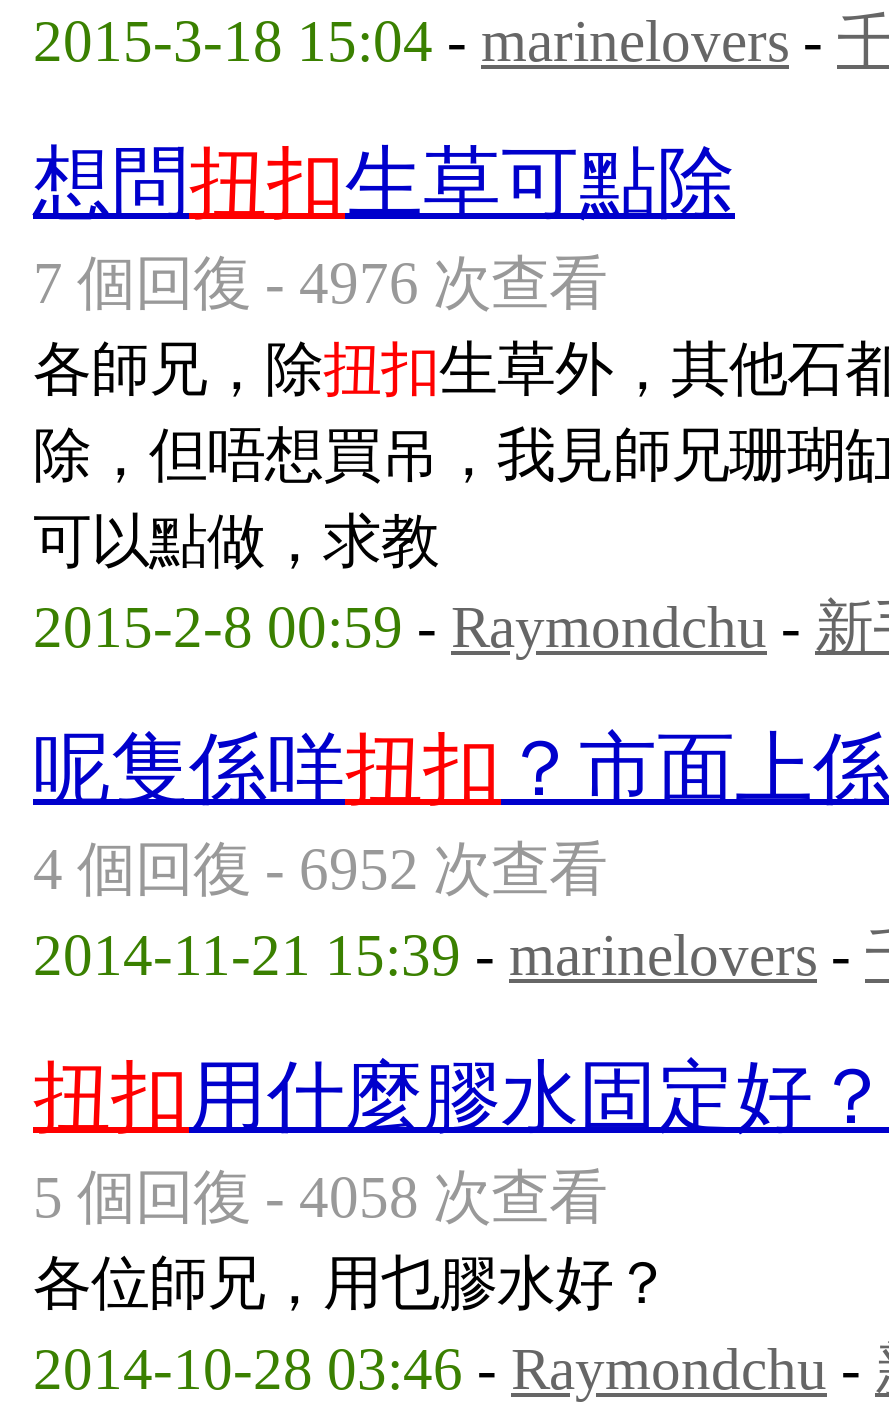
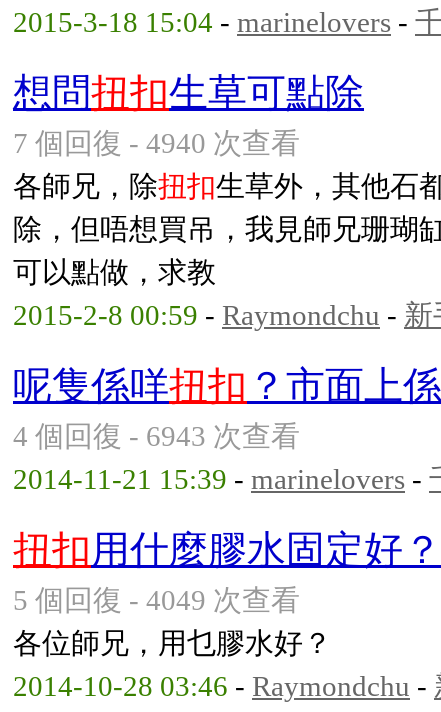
[33,251,607,315] 7 個回復 - 4976 次查看 -> [13,127,300,159] 7 個回復 - 4940 次查看
[33,837,607,901] 4 個回復 - 6952 次查看 -> [13,420,300,452] 4 個回復 - 6943 次查看
[33,1165,607,1229] 5 個回復 - 4058 次查看 -> [13,584,300,616] 5 個回復 - 4049 次查看

